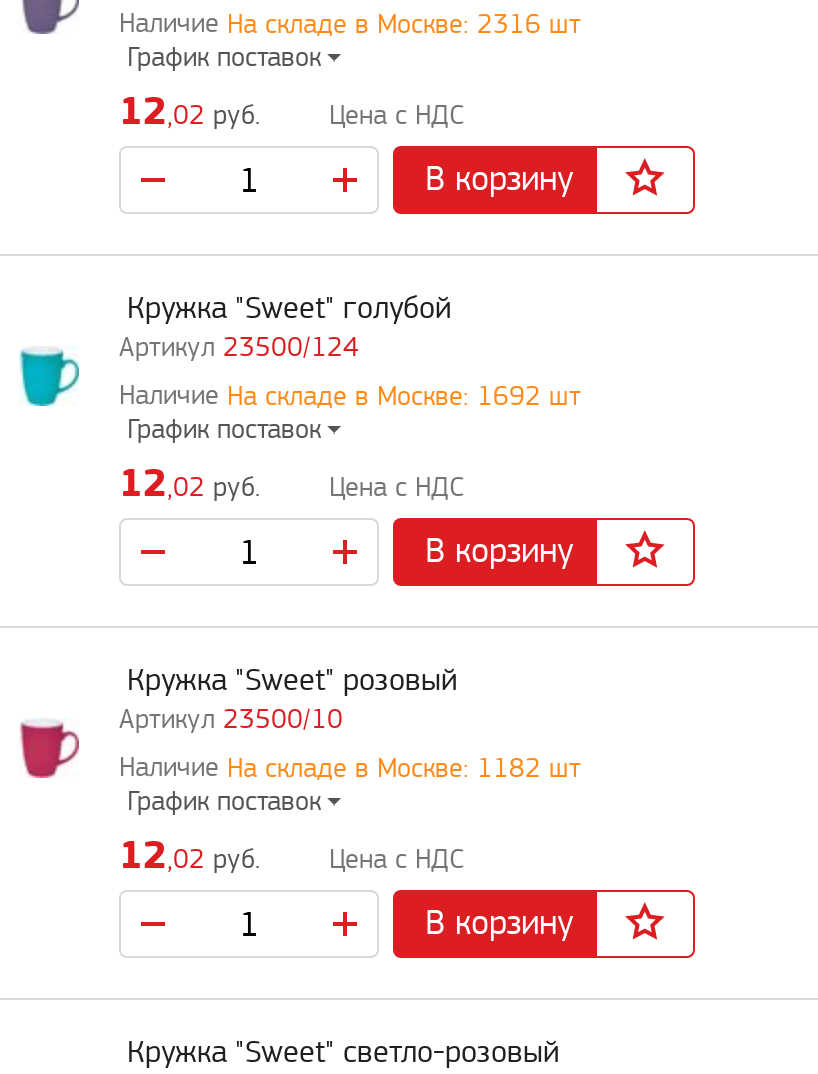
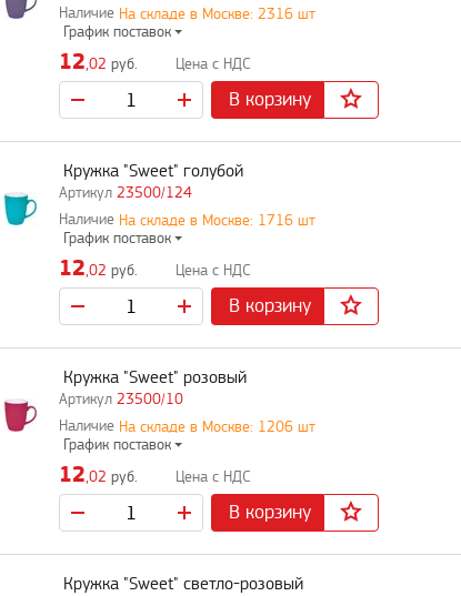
[227,383,581,411] На складе в Москве: 1692 шт -> [119,213,315,228] На складе в Москве: 1716 шт
[227,755,581,783] На складе в Москве: 1182 шт -> [119,419,315,435] На складе в Москве: 1206 шт

